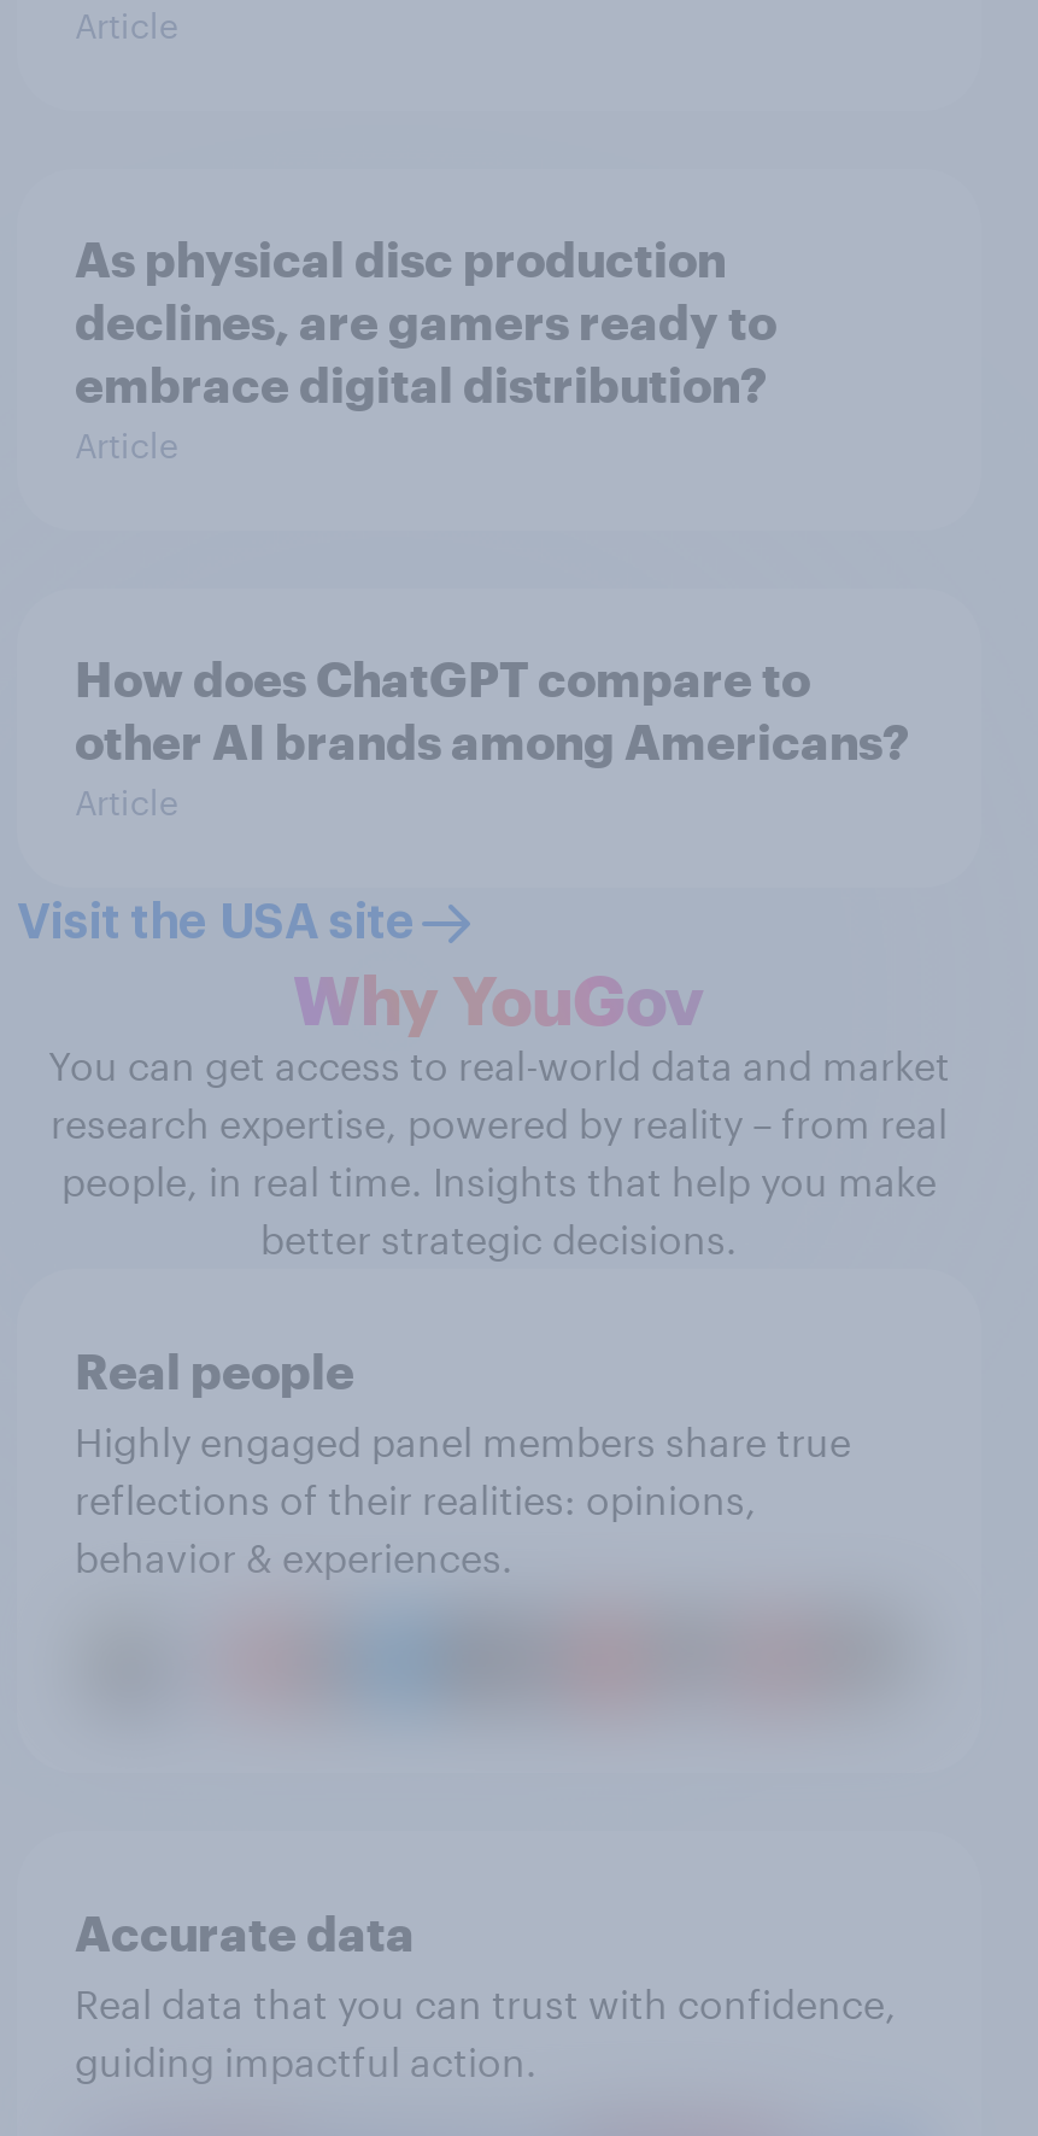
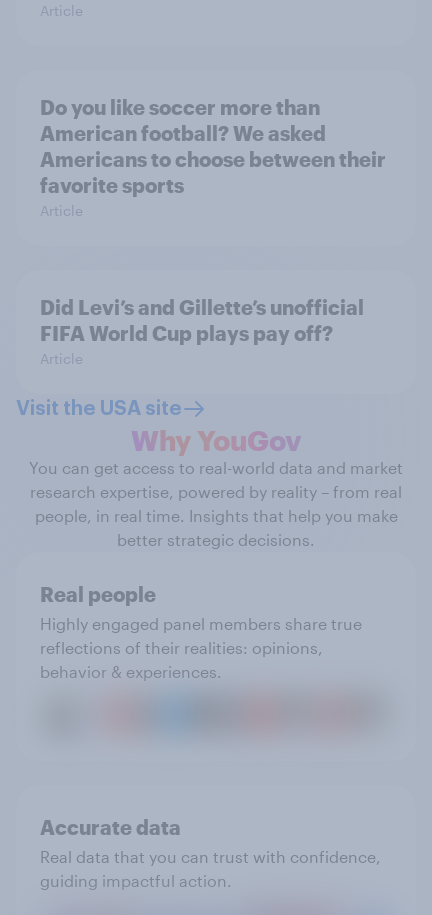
[75,229,776,413] As physical disc production | declines, are gamers ready to | embrace digital distribution? -> [40,95,386,197] Do you like soccer more than | American football? We asked | Americans to choose between their | favorite sports
[75,649,909,770] How does ChatGPT compare to | other AI brands among Americans? -> [40,295,364,345] Did Levi’s and Gillette’s unofficial | FIFA World Cup plays pay off?

